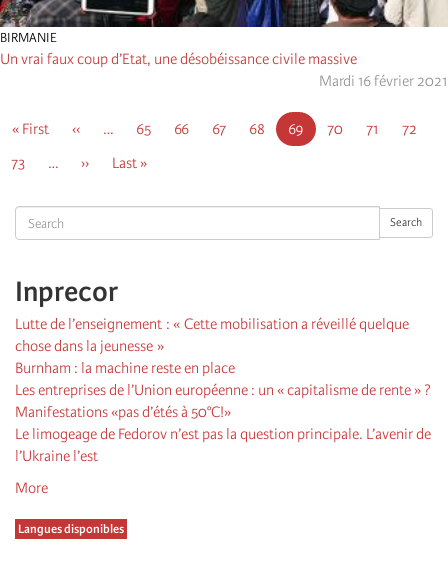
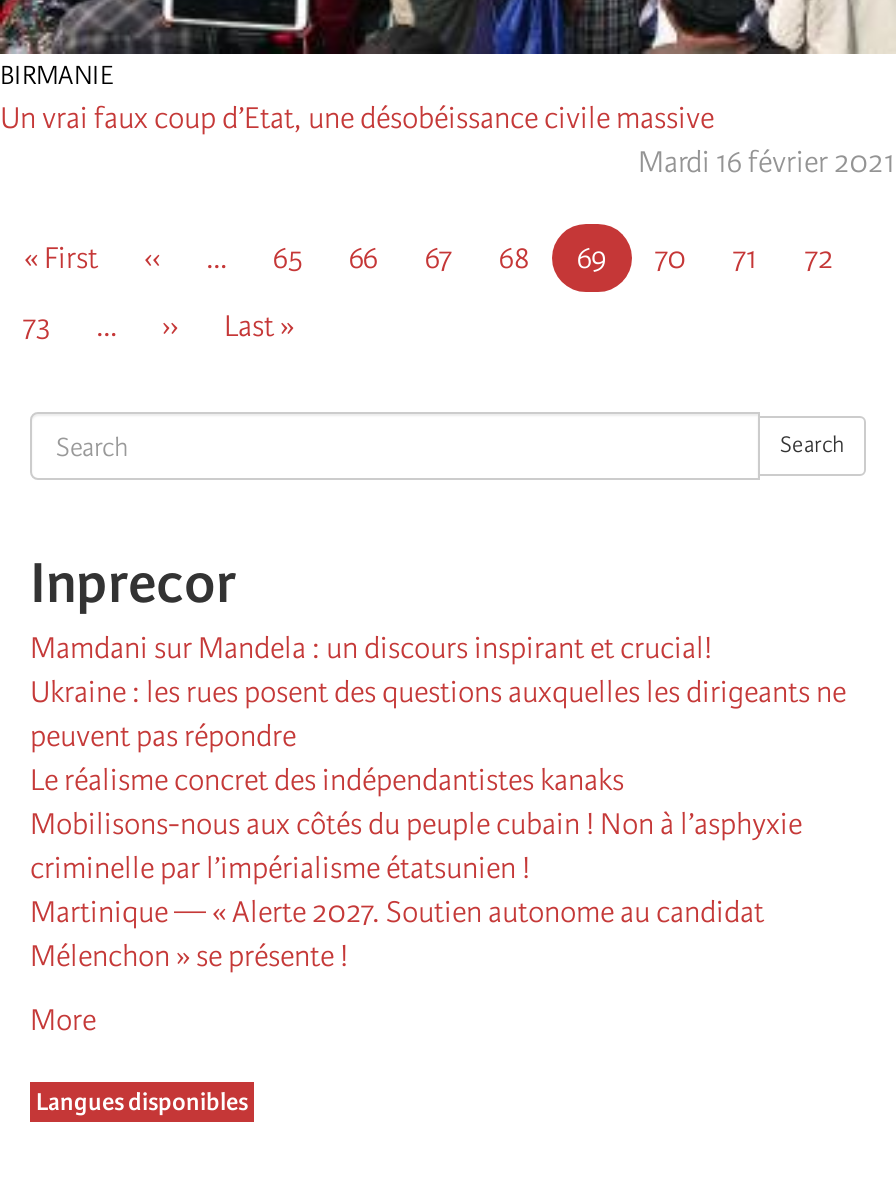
[15,315,431,465] Lutte de l’enseignement : « Cette mobilisation a réveillé quelque | chose dans la jeunesse » | Burnham : la machine reste en place | Les entreprises de l’Union européenne : un « capitalisme de rente » ? | Manifestations «pas d’étés à 50°C!» | Le limogeage de Fedorov n’est pas la question principale. L’avenir de | l’Ukraine l’est -> [30,631,846,975] Mamdani sur Mandela : un discours inspirant et crucial! | Ukraine : les rues posent des questions auxquelles les dirigeants ne | peuvent pas répondre | Le réalisme concret des indépendantistes kanaks | Mobilisons-nous aux côtés du peuple cubain ! Non à l’asphyxie | criminelle par l’impérialisme étatsunien ! | Martinique — « Alerte 2027. Soutien autonome au candidat | Mélenchon » se présente !

